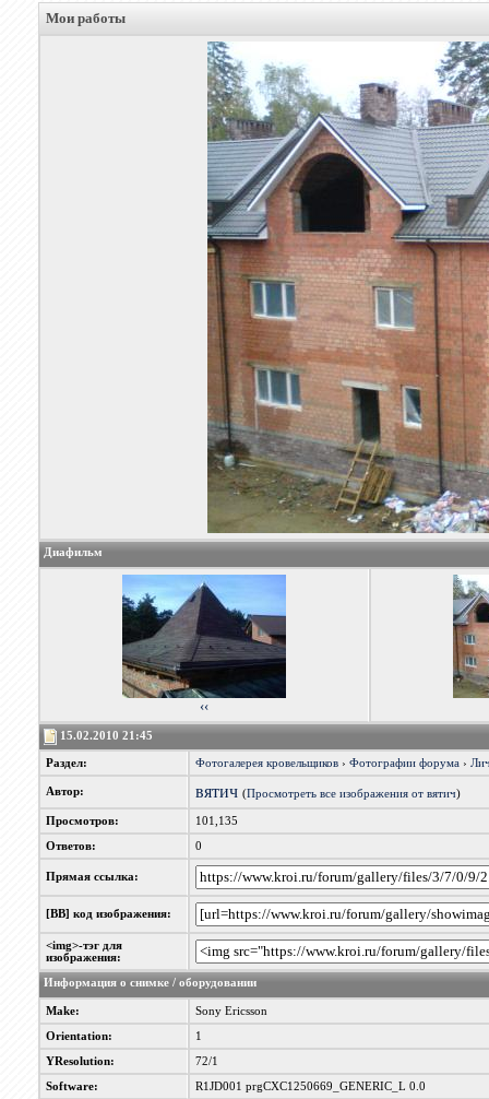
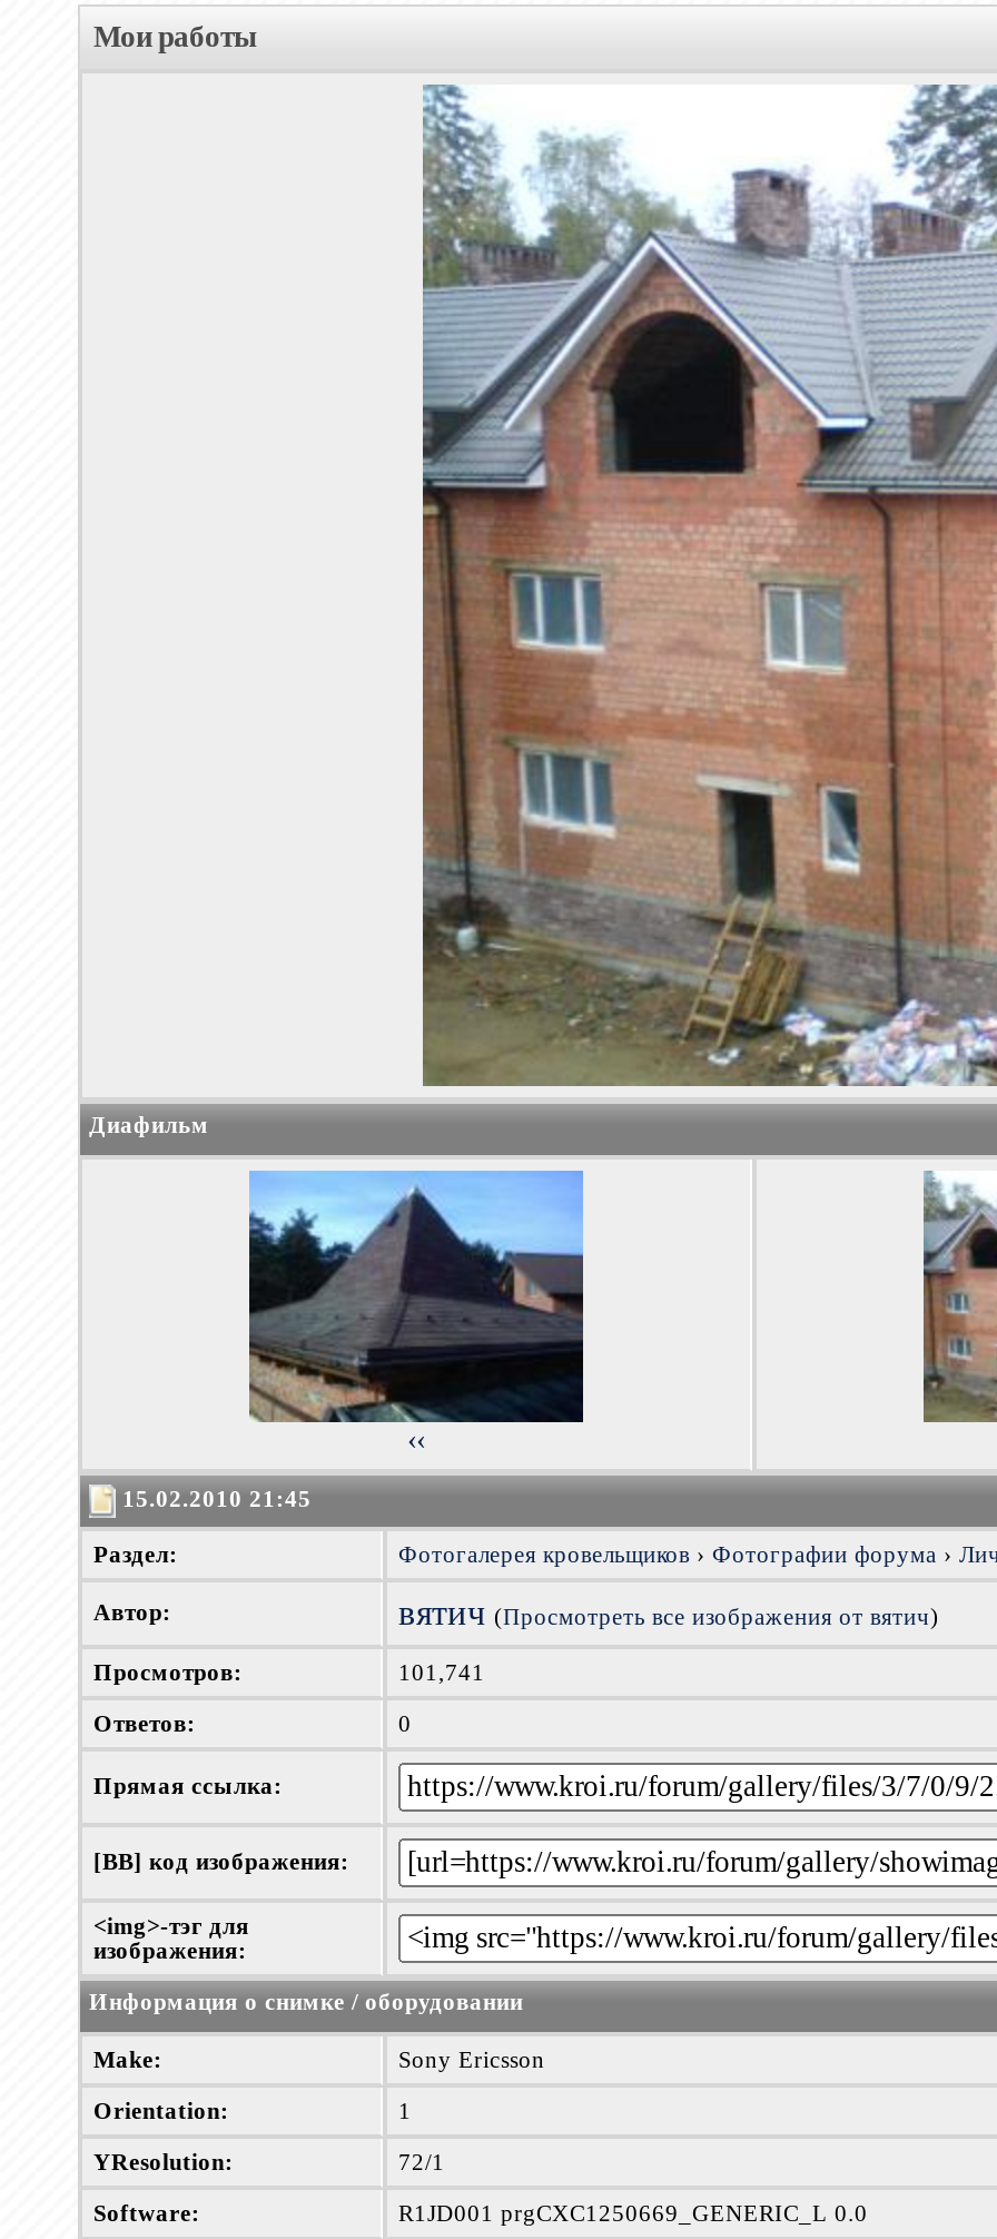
[195,815,238,827] 101,135 -> [398,1660,485,1685] 101,741

